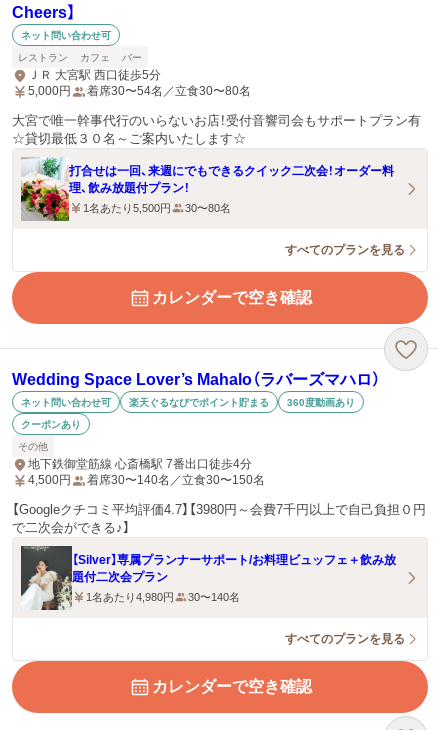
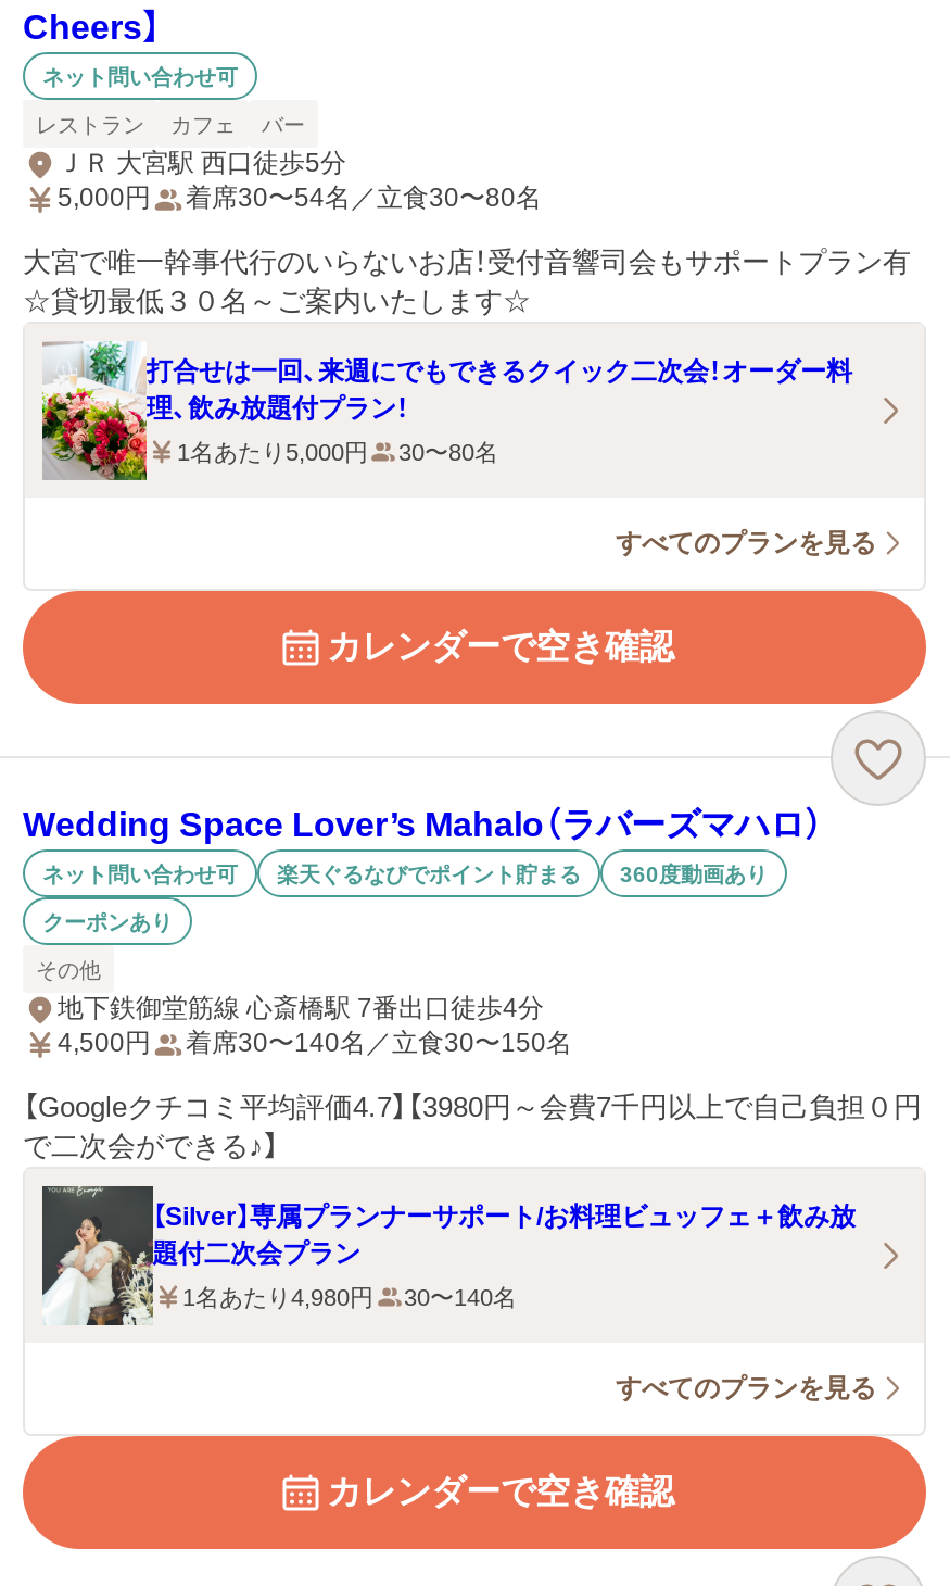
[83,202,231,214] 1名あたり5,500円 30〜80名 -> [177,439,498,465] 1名あたり5,000円 30〜80名

